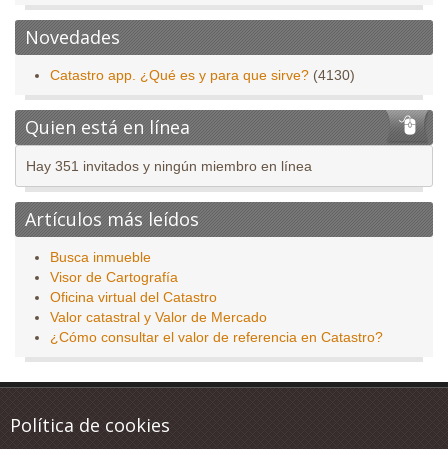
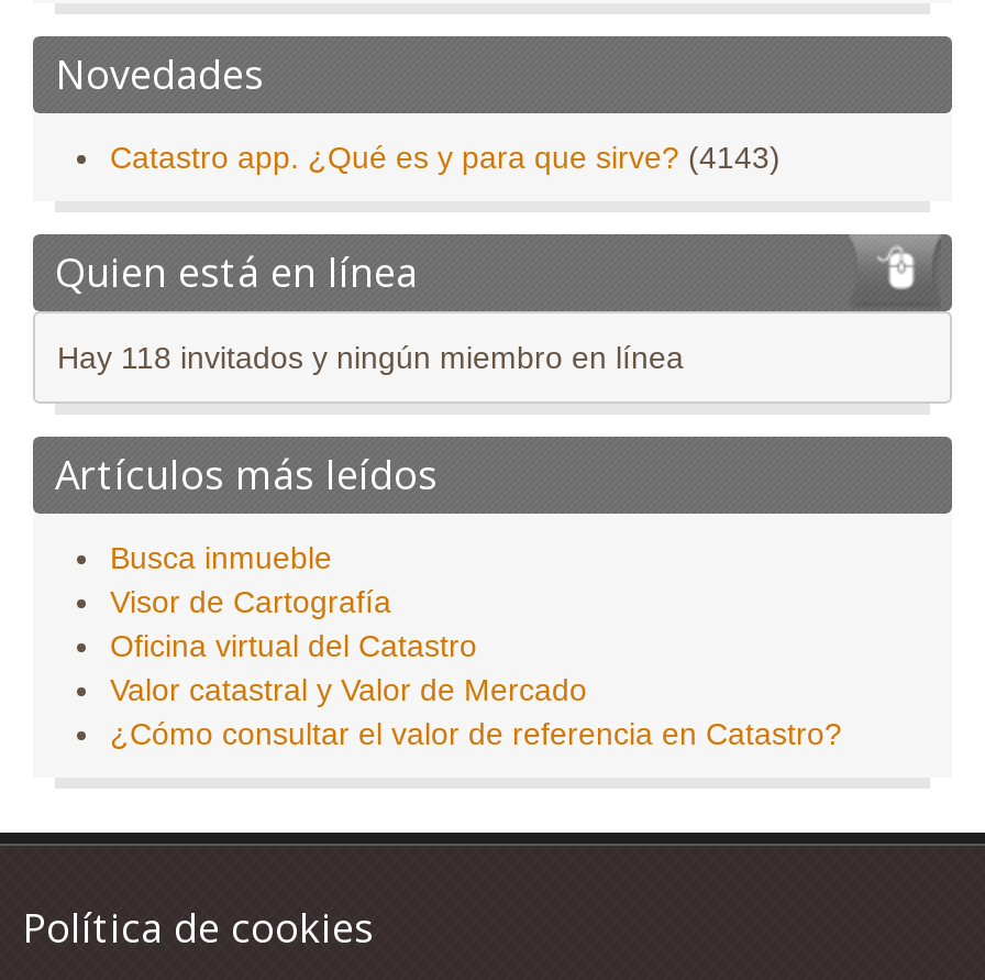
[50,67,355,83] Catastro app. ¿Qué es y para que sirve? (4130) -> [110,141,781,176] Catastro app. ¿Qué es y para que sirve? (4143)
[26,158,312,174] Hay 351 invitados y ningún miembro en línea -> [57,341,684,376] Hay 118 invitados y ningún miembro en línea

